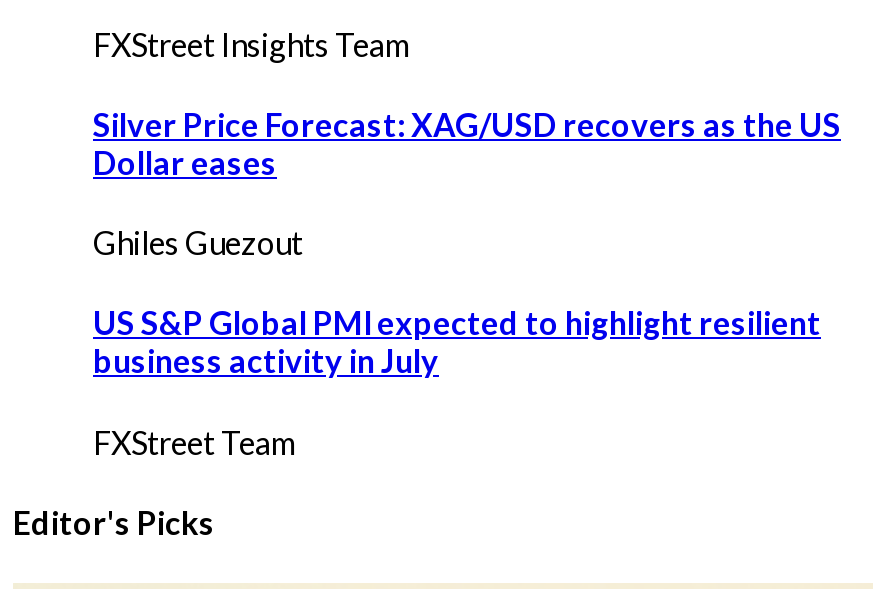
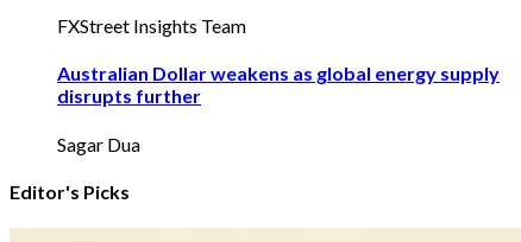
[93,105,841,461] Silver Price Forecast: XAG/USD recovers as the US | Dollar eases | Ghiles Guezout | US S&P Global PMI expected to highlight resilient | business activity in July | FXStreet Team -> [57,62,500,155] Australian Dollar weakens as global energy supply | disrupts further | Sagar Dua

